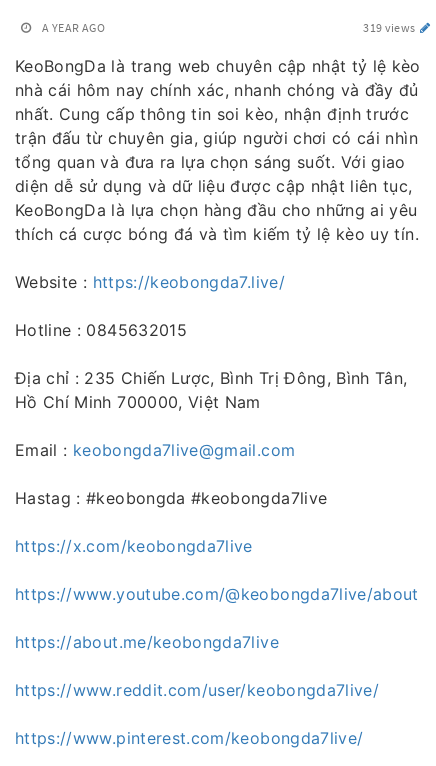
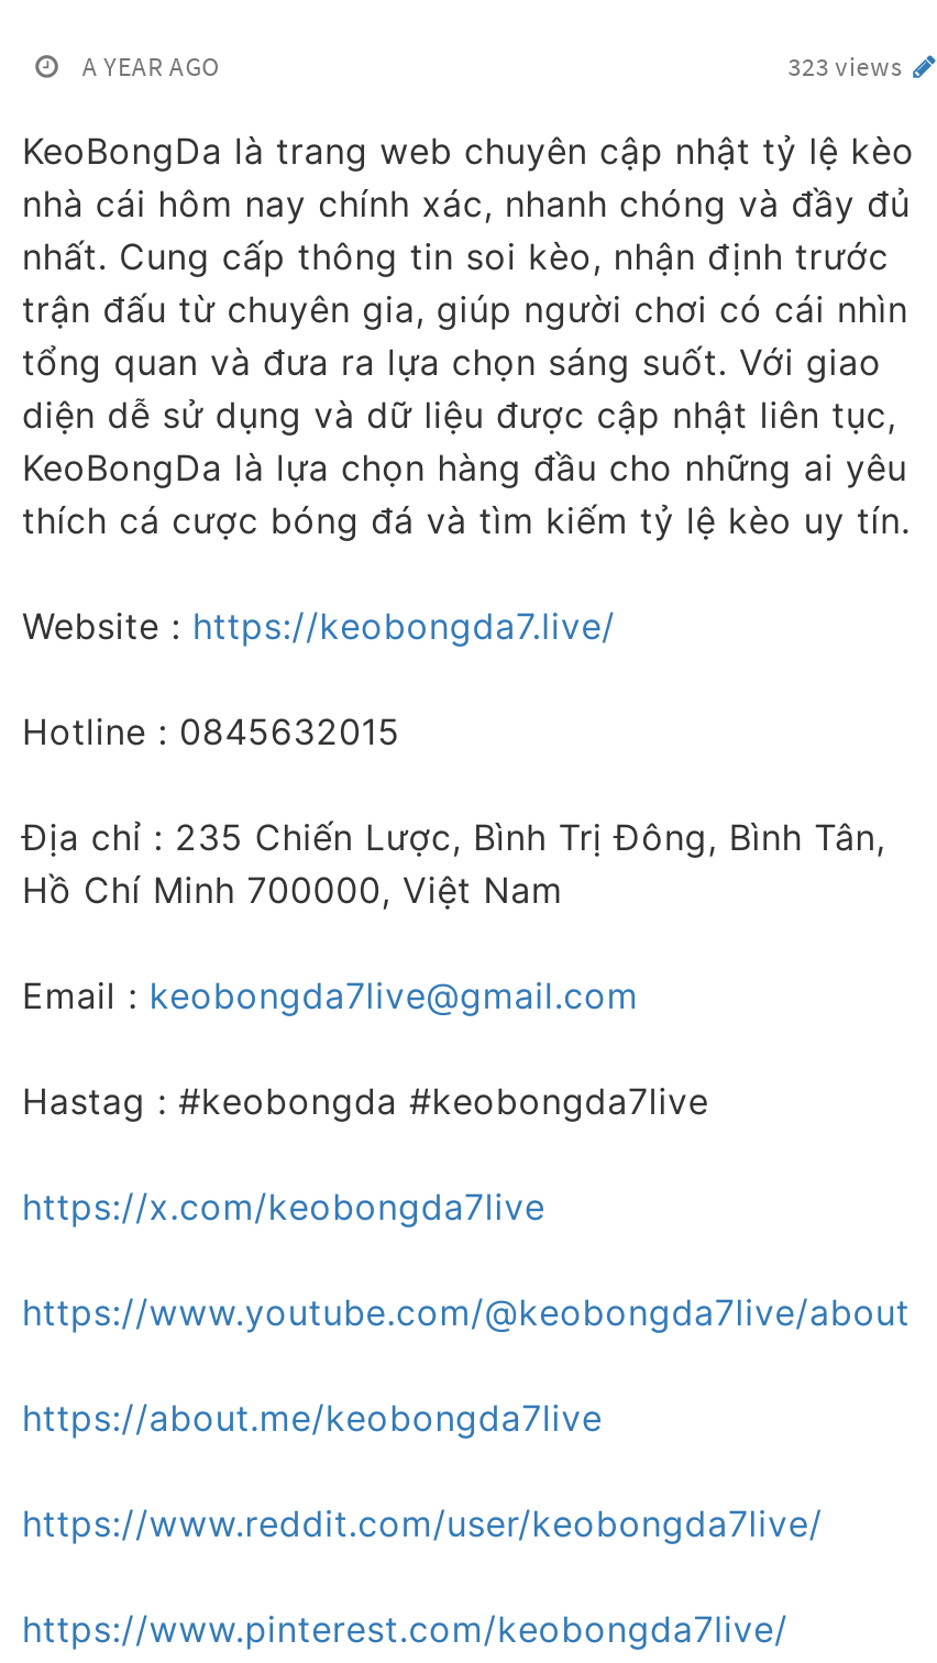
[363,20,418,35] 319 views -> [788,49,908,82] 323 views

